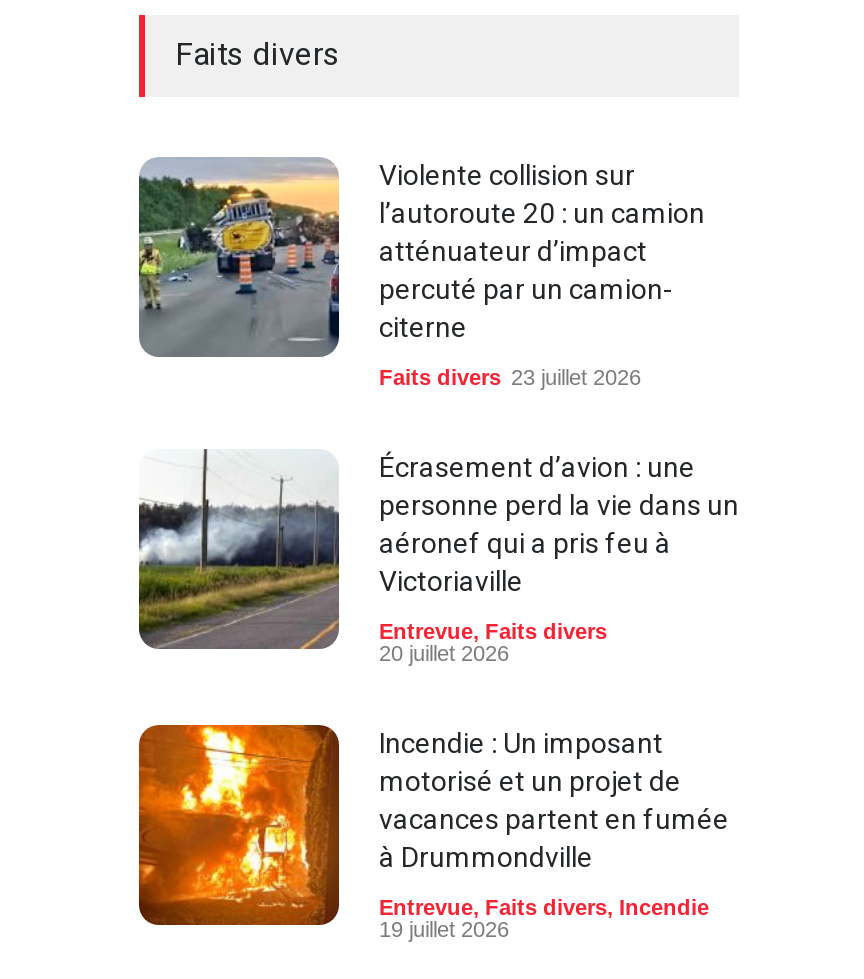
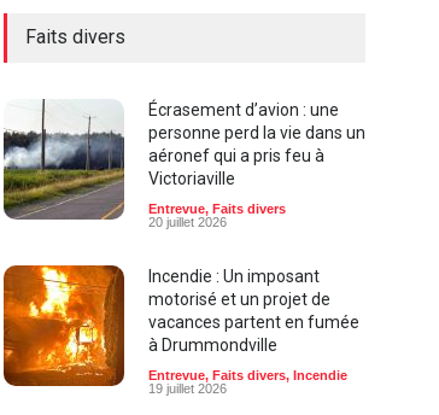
[137,157,705,389] [image] | Violente collision sur | l’autoroute 20 : un camion | atténuateur d’impact | percuté par un camion- | citerne | Faits divers 23 juillet 2026 -> none

